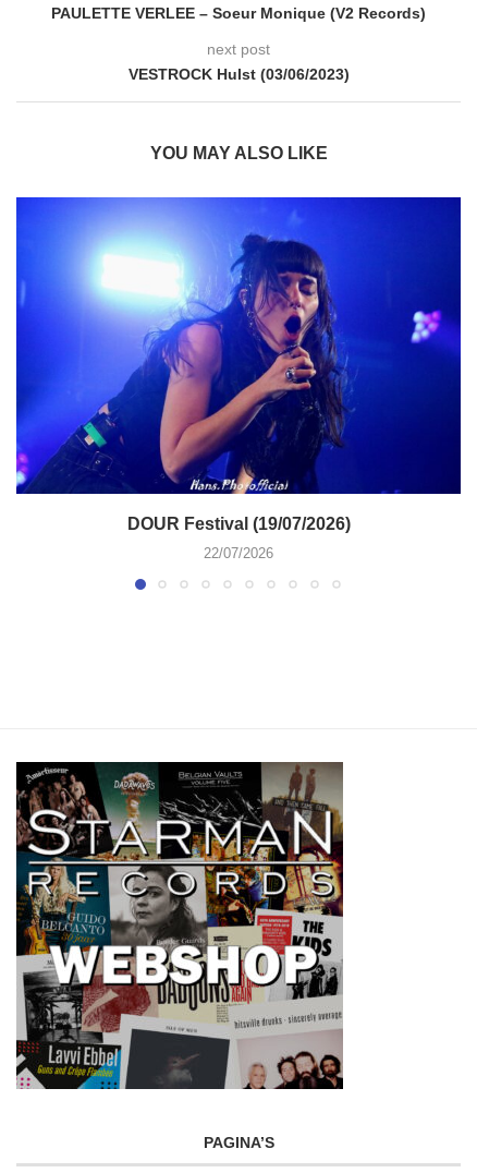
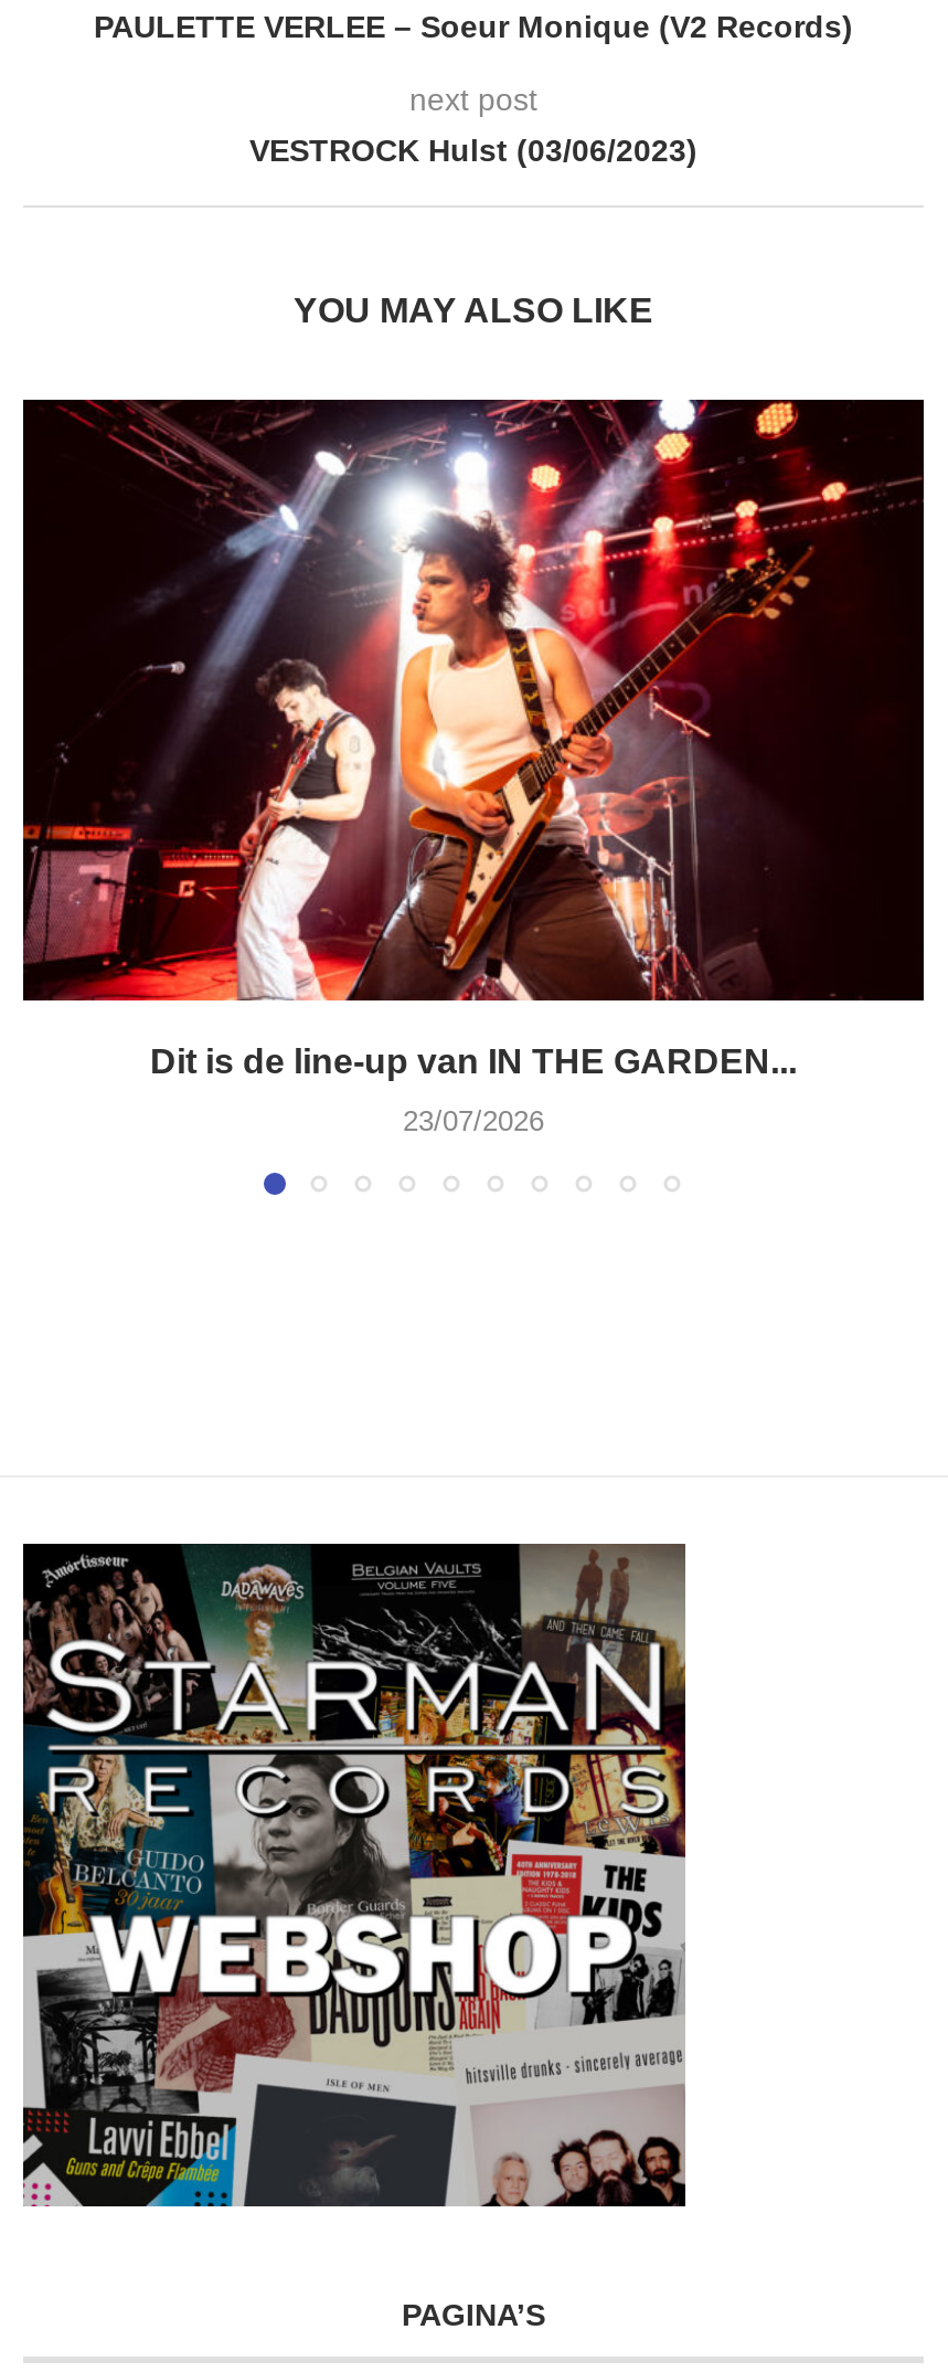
[15,196,462,534] [image] | DOUR Festival (19/07/2026) -> [21,398,926,1081] [image] | Dit is de line-up van IN THE GARDEN...
[204,546,273,562] 22/07/2026 -> [403,1105,544,1138] 23/07/2026

